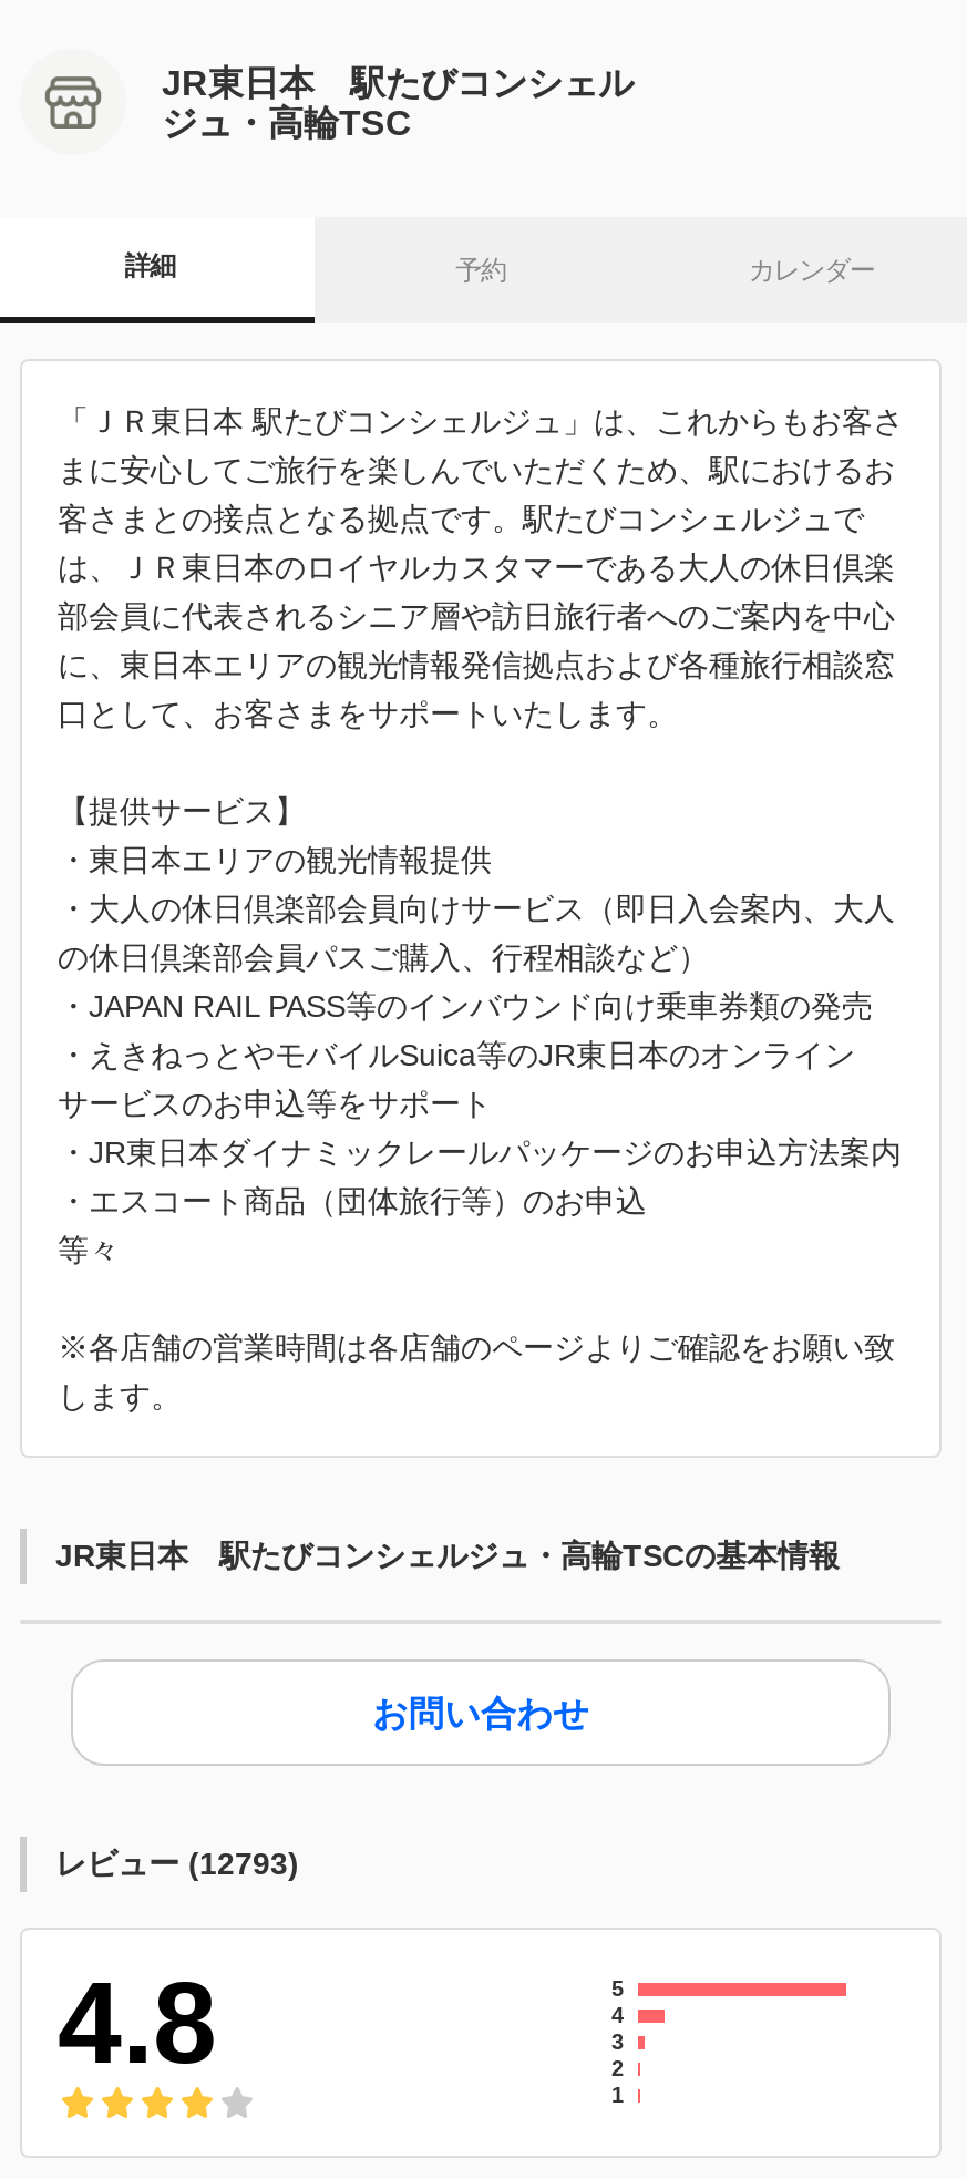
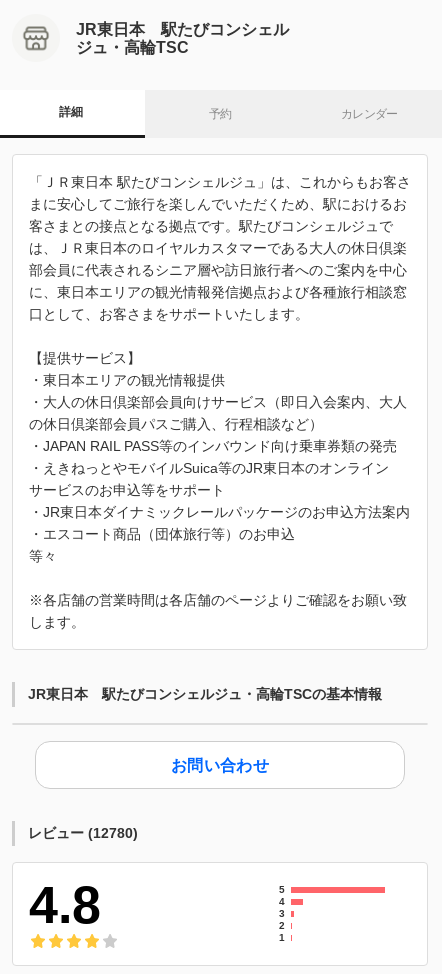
[55,1846,299,1881] レビュー(12793) -> [28,825,138,841] レビュー(12780)

